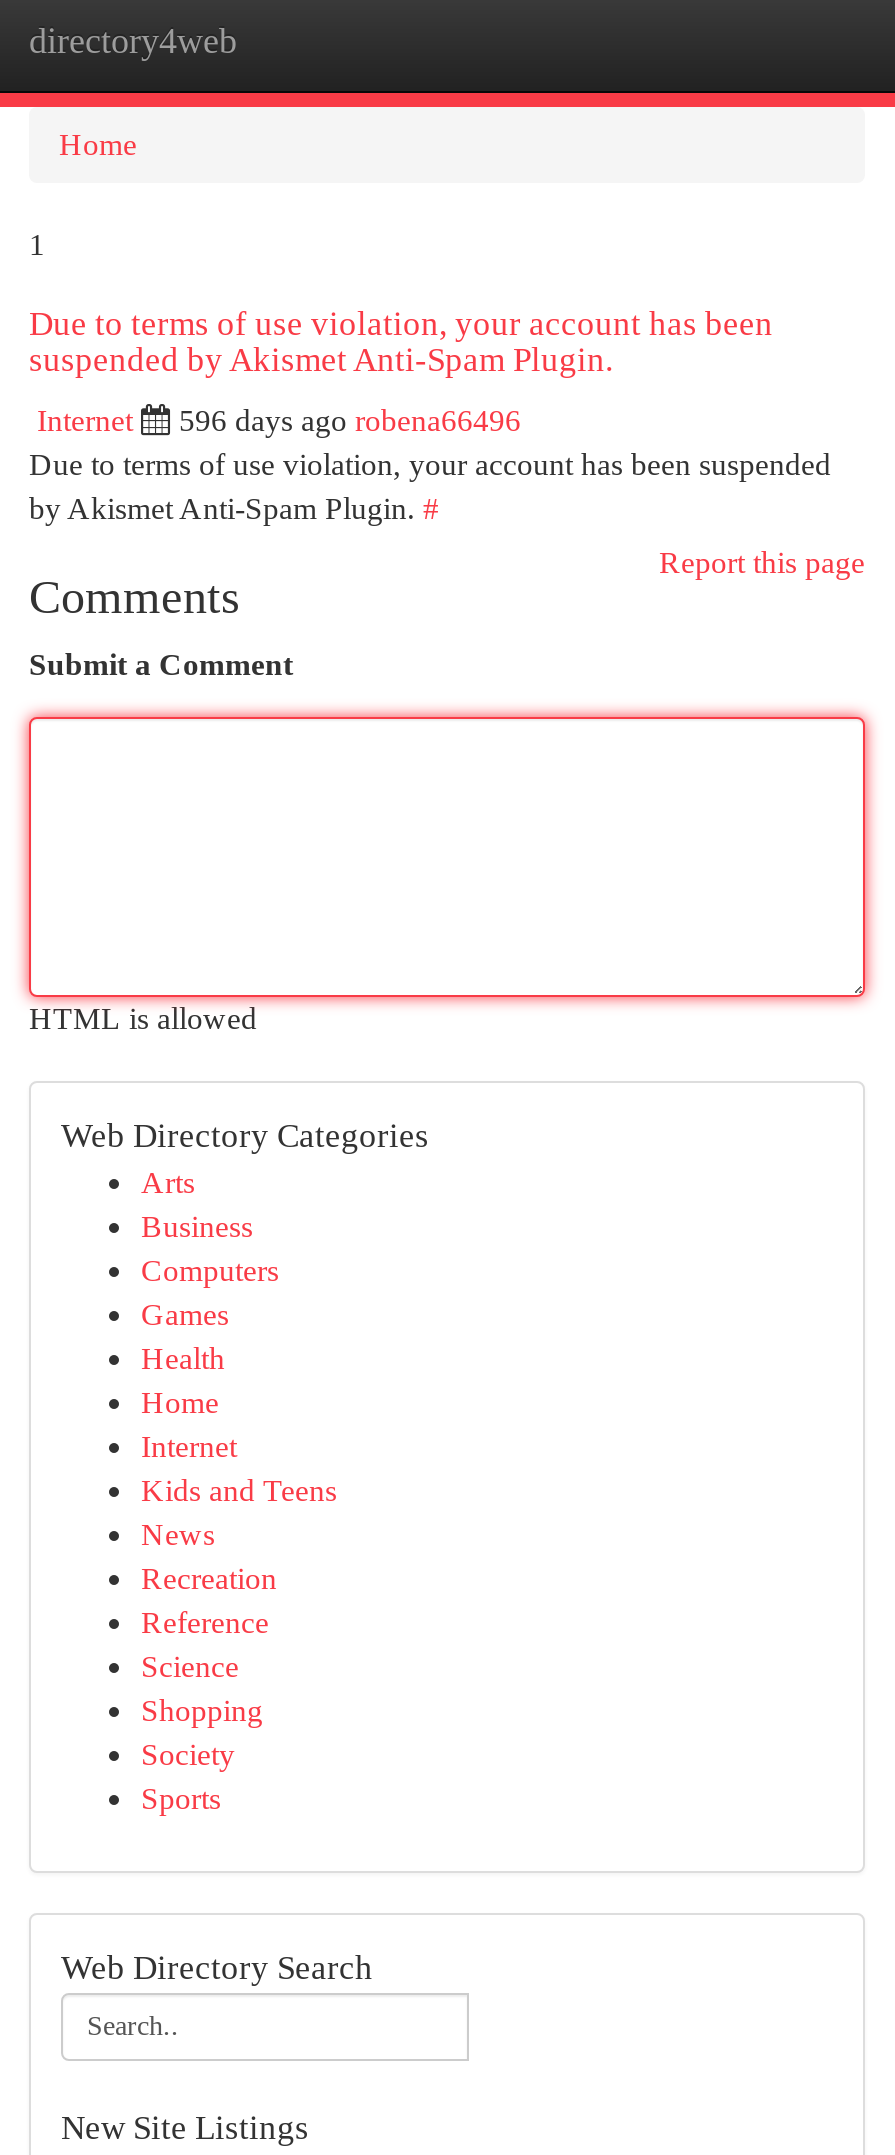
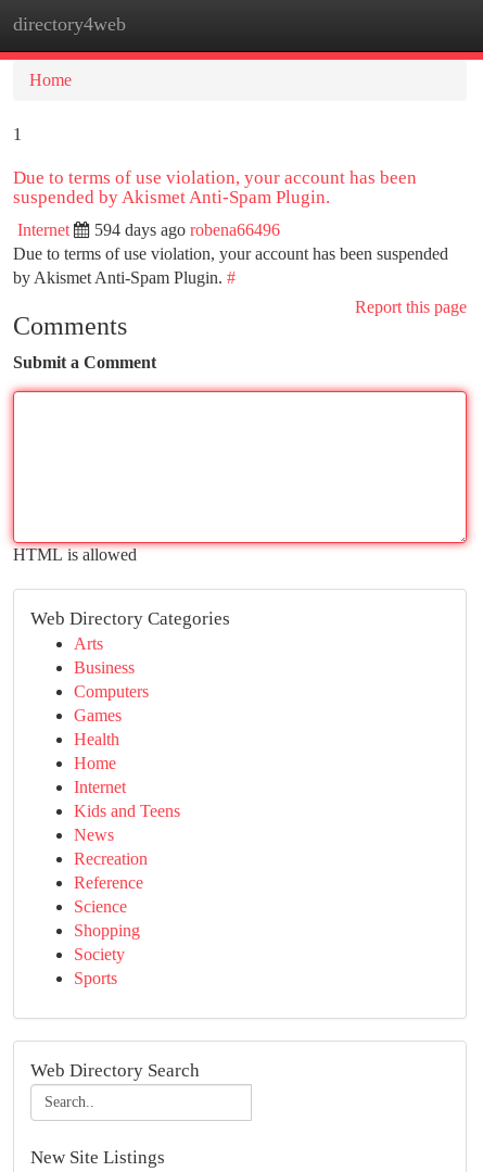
[179,403,521,437] 596 days ago robena66496 -> [94,220,280,239] 594 days ago robena66496

